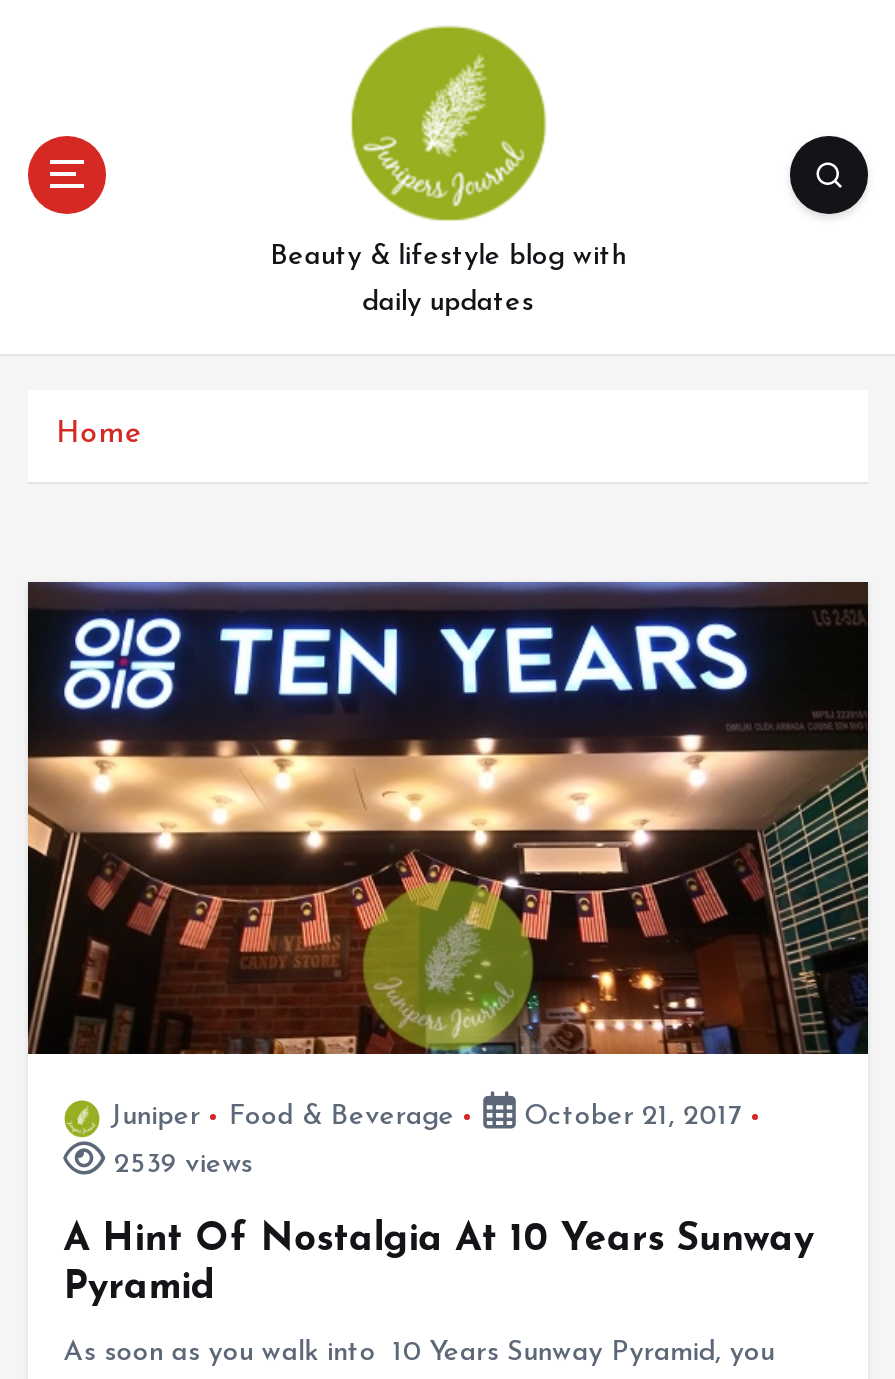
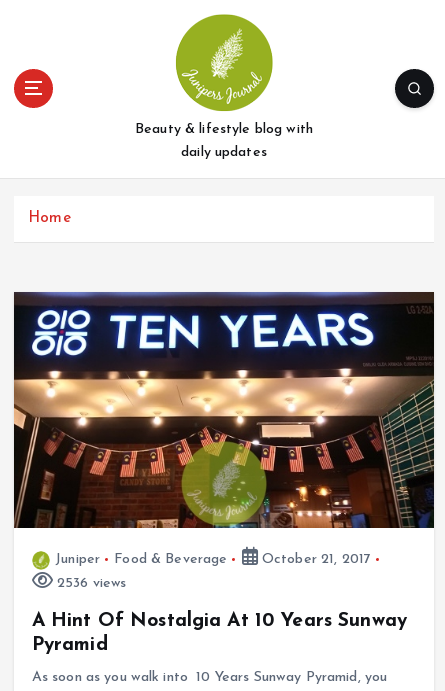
[106,1151,253,1181] 2539 views -> [53,576,126,591] 2536 views

